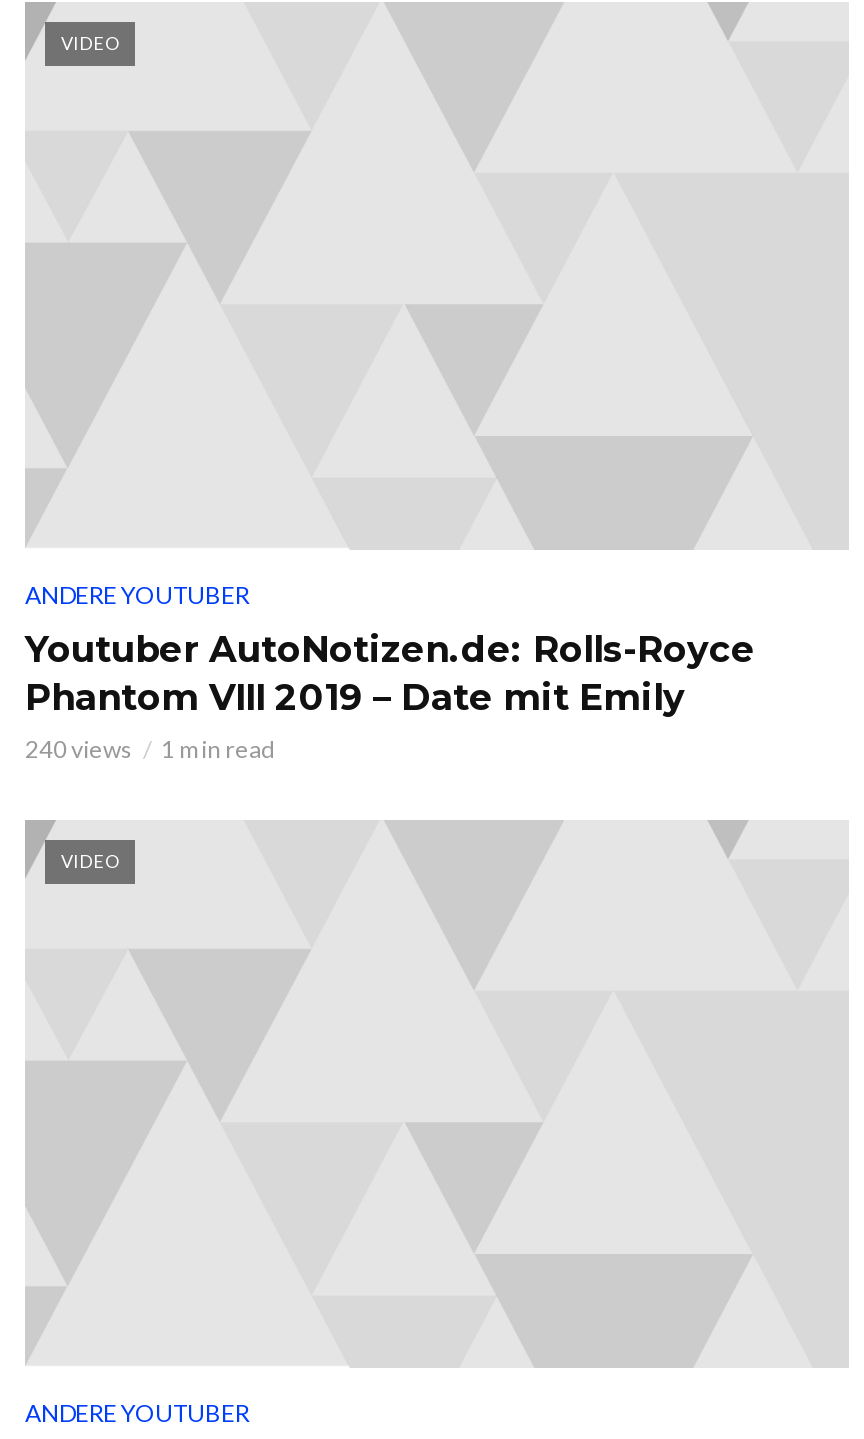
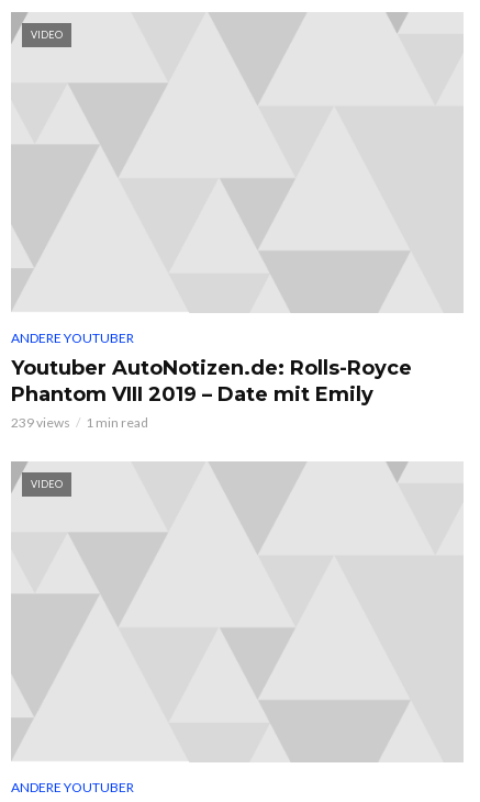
[25,733,275,763] 240 views 1 min read -> [11,414,148,430] 239 views 1 min read

